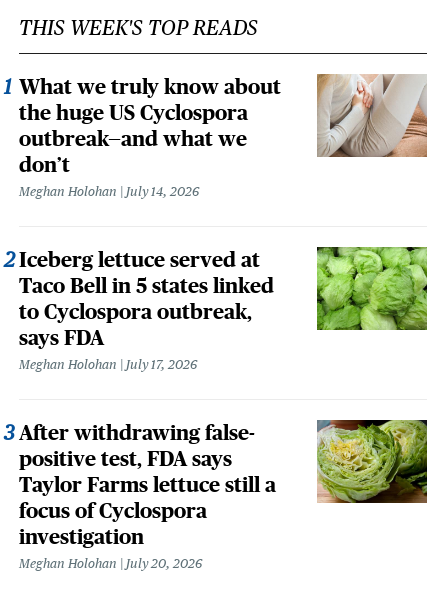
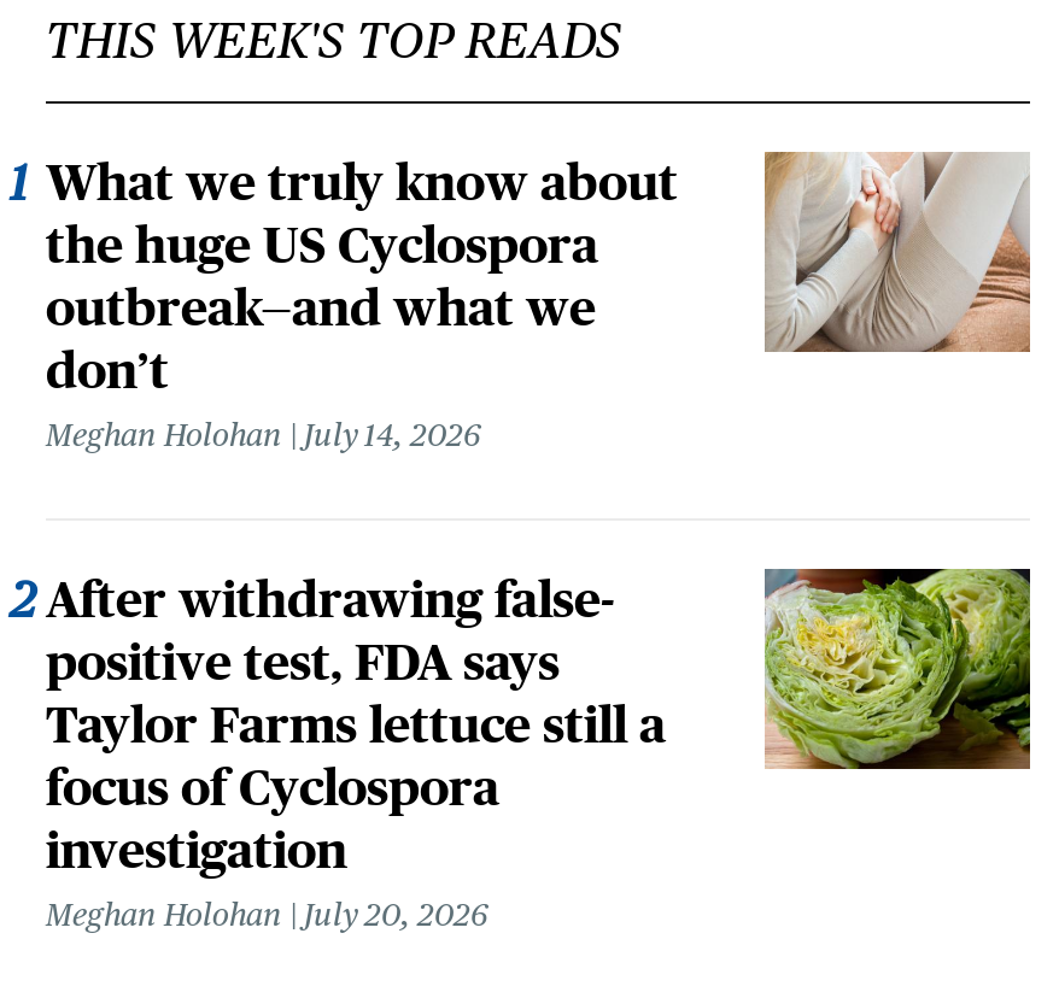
[19,248,274,372] Iceberg lettuce served at | Taco Bell in 5 states linked | to Cyclospora outbreak, | says FDA | Meghan Holohan July 17, 2026 -> none
[316,246,427,330] [image] -> none

